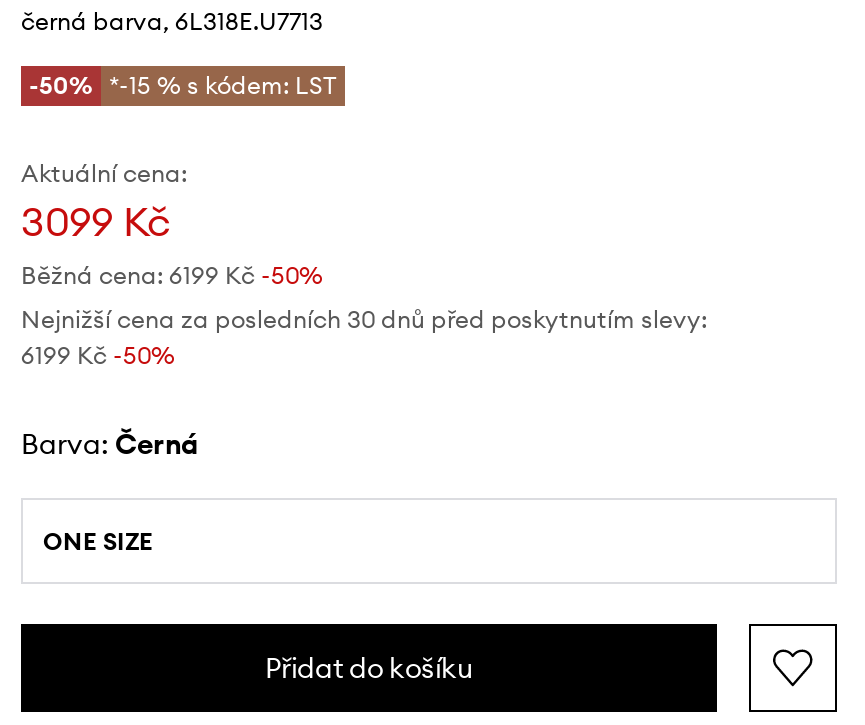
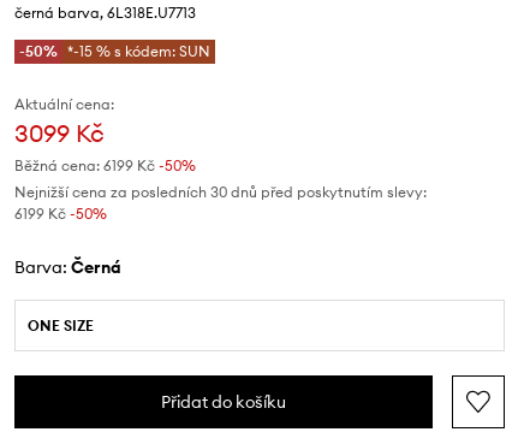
[29,70,337,100] -50% *-15 % s kódem: LST -> [19,42,210,60] -50% *-15 % s kódem: SUN

